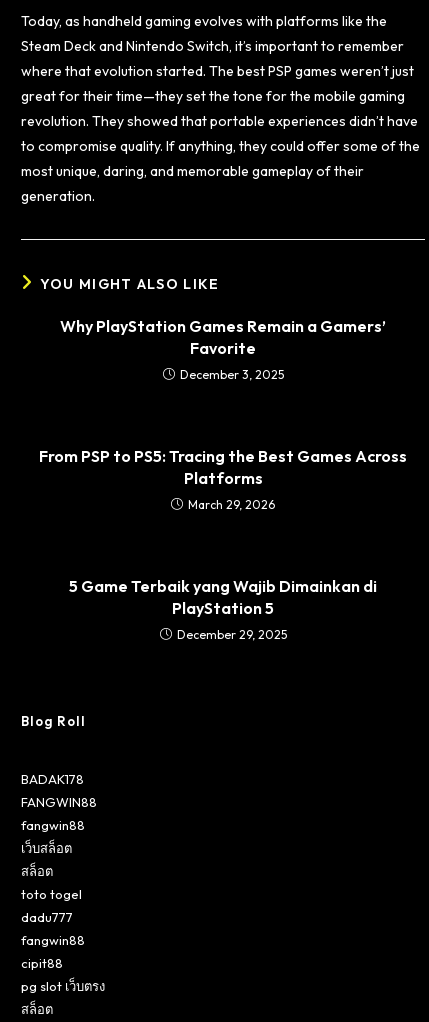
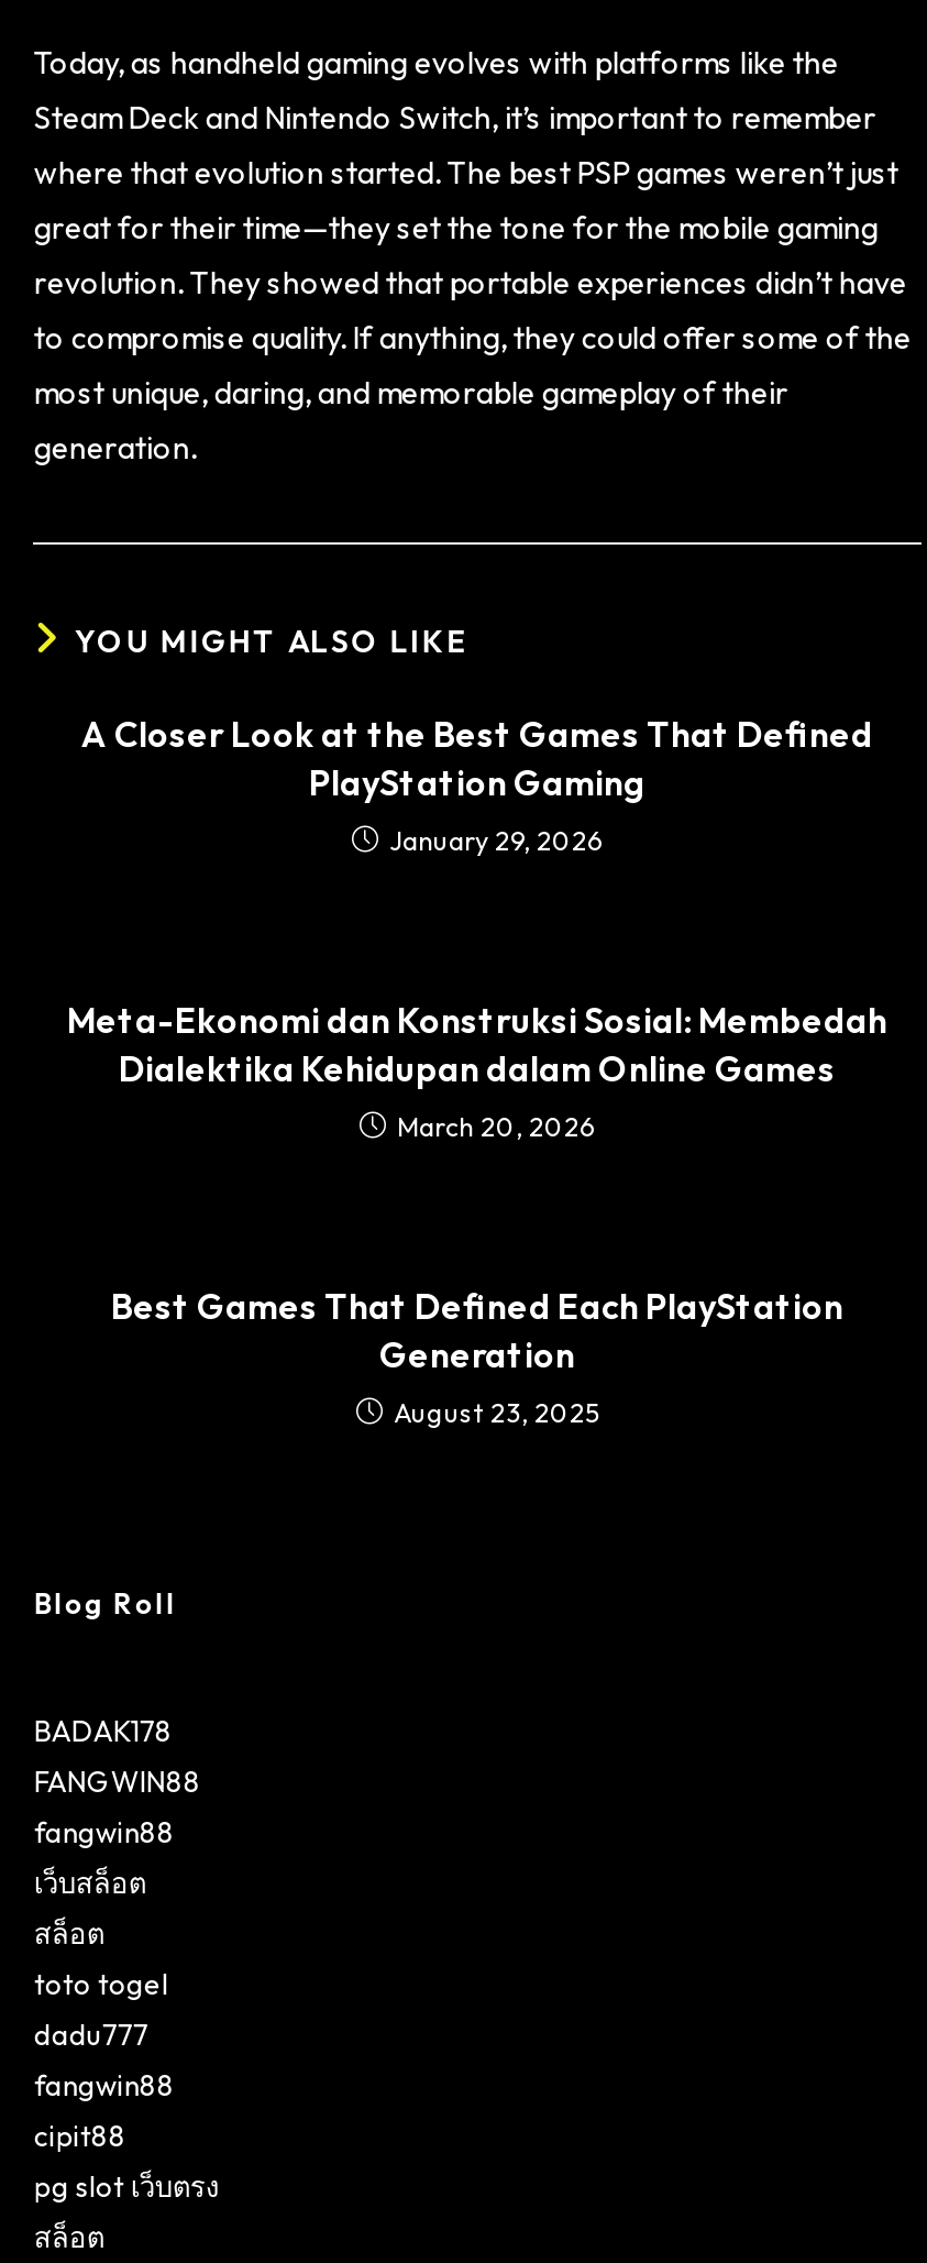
[60,316,386,382] Why PlayStation Games Remain a Gamers’ | Favorite | December 3, 2025 -> [81,712,873,857] A Closer Look at the Best Games That Defined | PlayStation Gaming | January 29, 2026
[39,446,407,512] From PSP to PS5: Tracing the Best Games Across | Platforms | March 29, 2026 -> [67,998,887,1143] Meta-Ekonomi dan Konstruksi Sosial: Membedah | Dialektika Kehidupan dalam Online Games | March 20, 2026
[69,576,377,642] 5 Game Terbaik yang Wajib Dimainkan di | PlayStation 5 | December 29, 2025 -> [111,1284,843,1429] Best Games That Defined Each PlayStation | Generation | August 23, 2025

